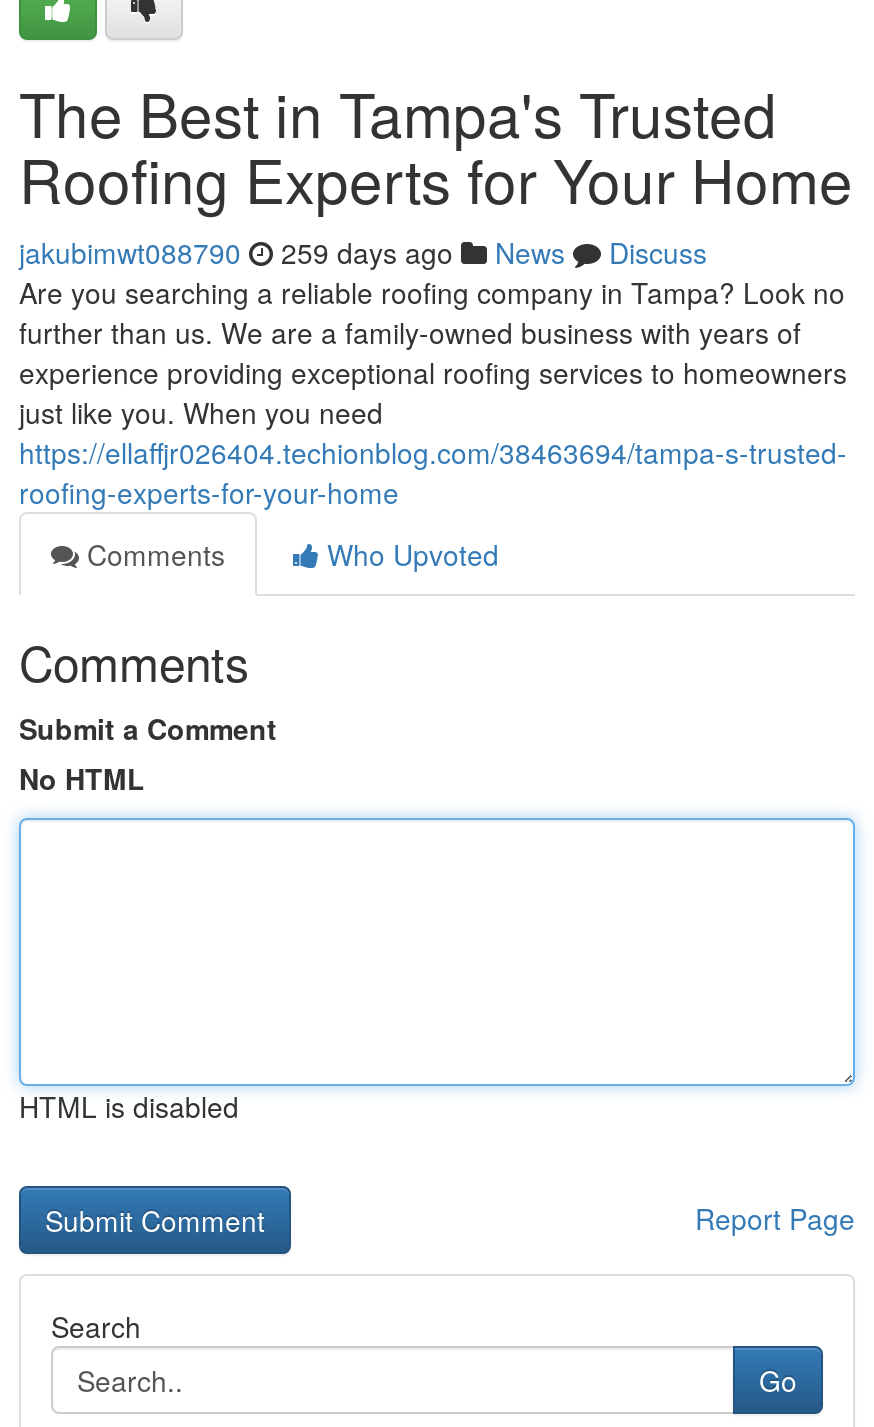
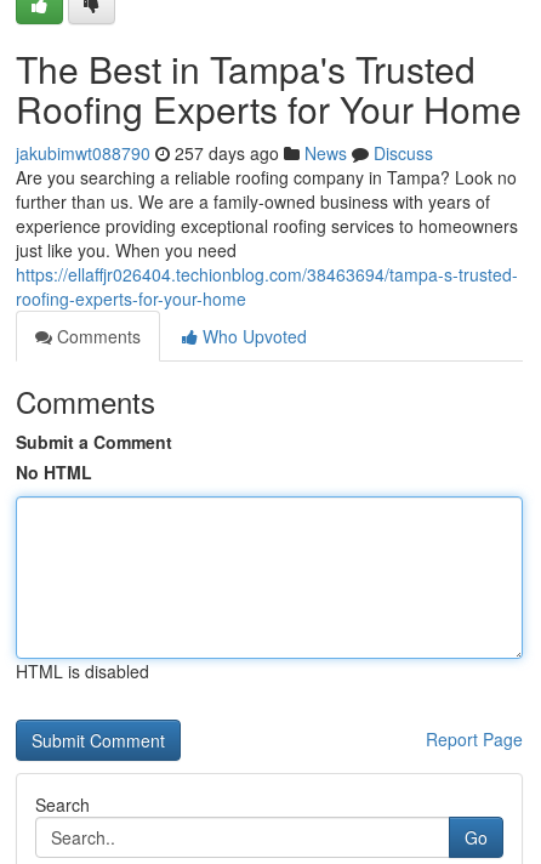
[19,232,707,272] jakubimwt088790 259 days ago News Discuss -> [16,141,433,165] jakubimwt088790 257 days ago News Discuss

